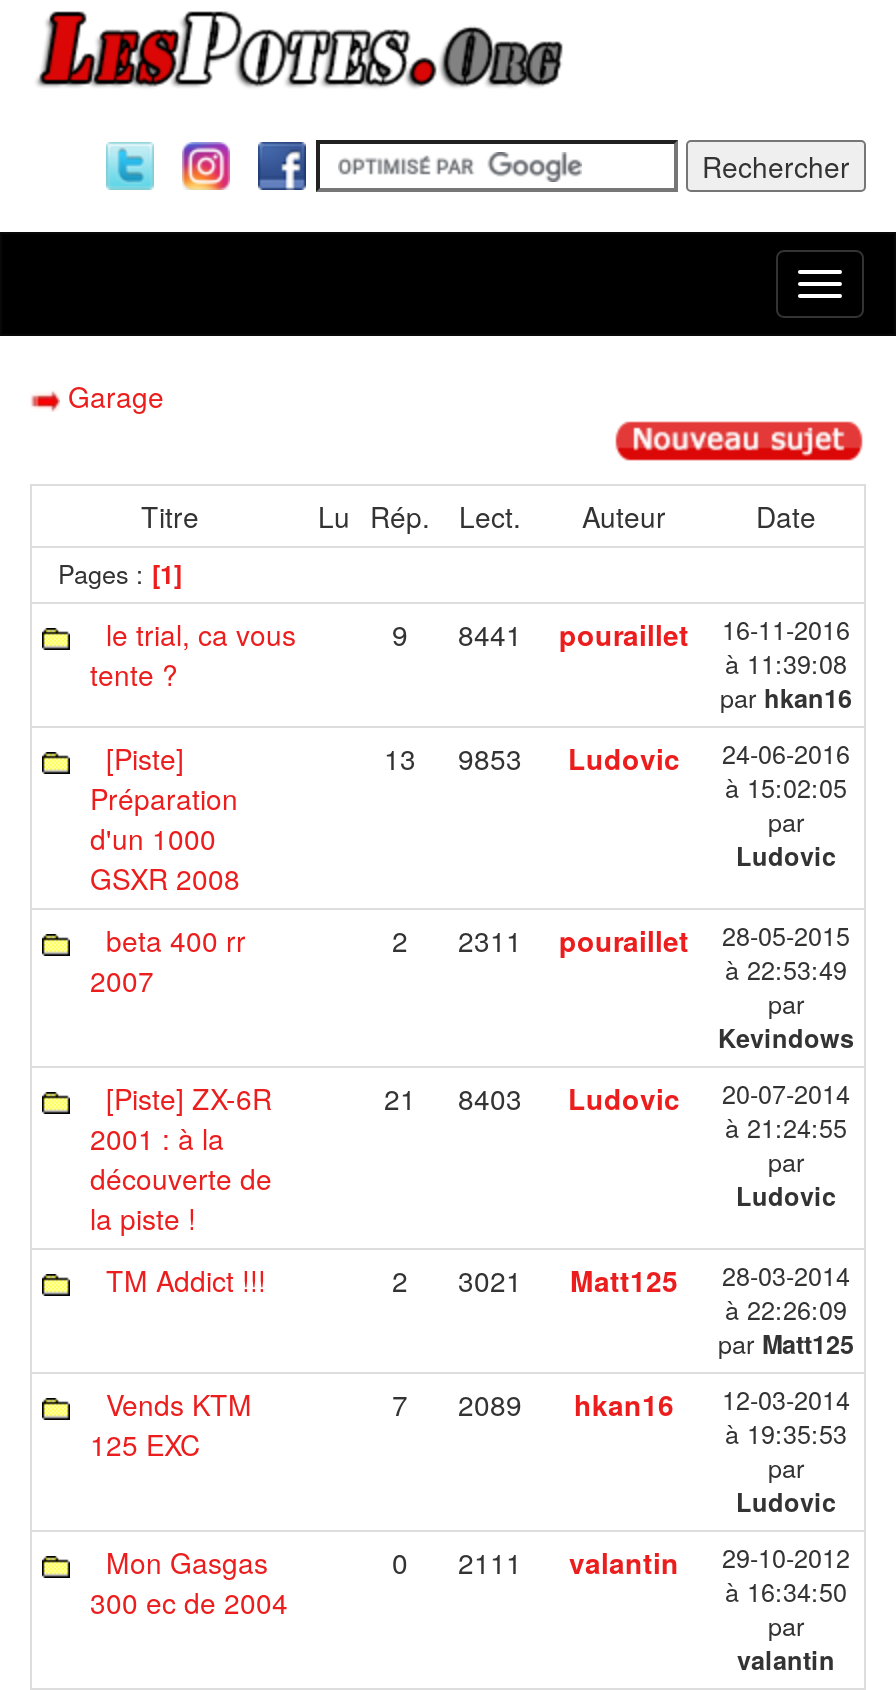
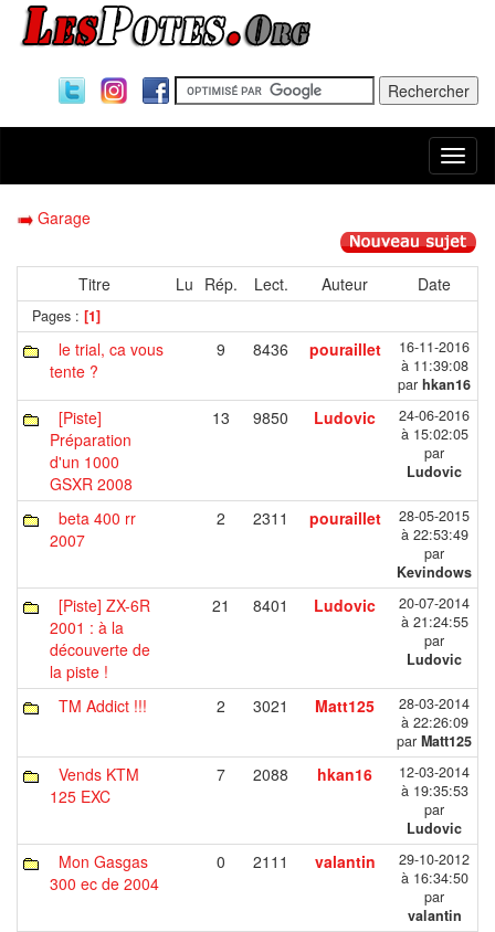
[392,613,850,655] 9 8441 pouraillet 16-11-2016 -> [217,337,470,360] 9 8436 pouraillet 16-11-2016
[384,737,850,779] 13 9853 Ludovic 24-06-2016 -> [212,406,470,429] 13 9850 Ludovic 24-06-2016
[384,1077,850,1119] 21 8403 Ludovic 20-07-2014 -> [212,593,470,617] 21 8401 Ludovic 20-07-2014
[392,1383,850,1425] 7 2089 hkan16 12-03-2014 -> [217,762,470,785] 7 2088 hkan16 12-03-2014

